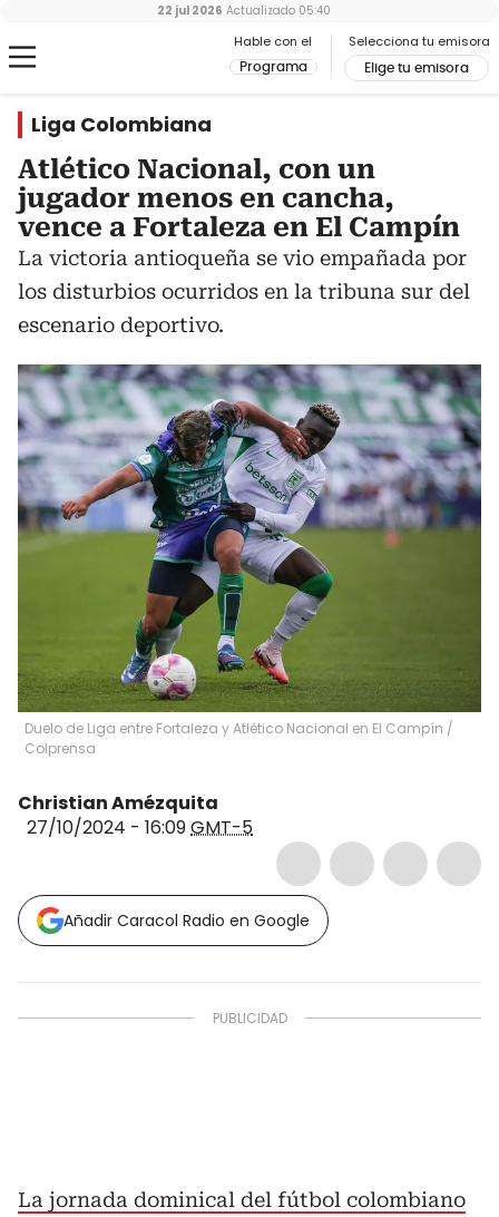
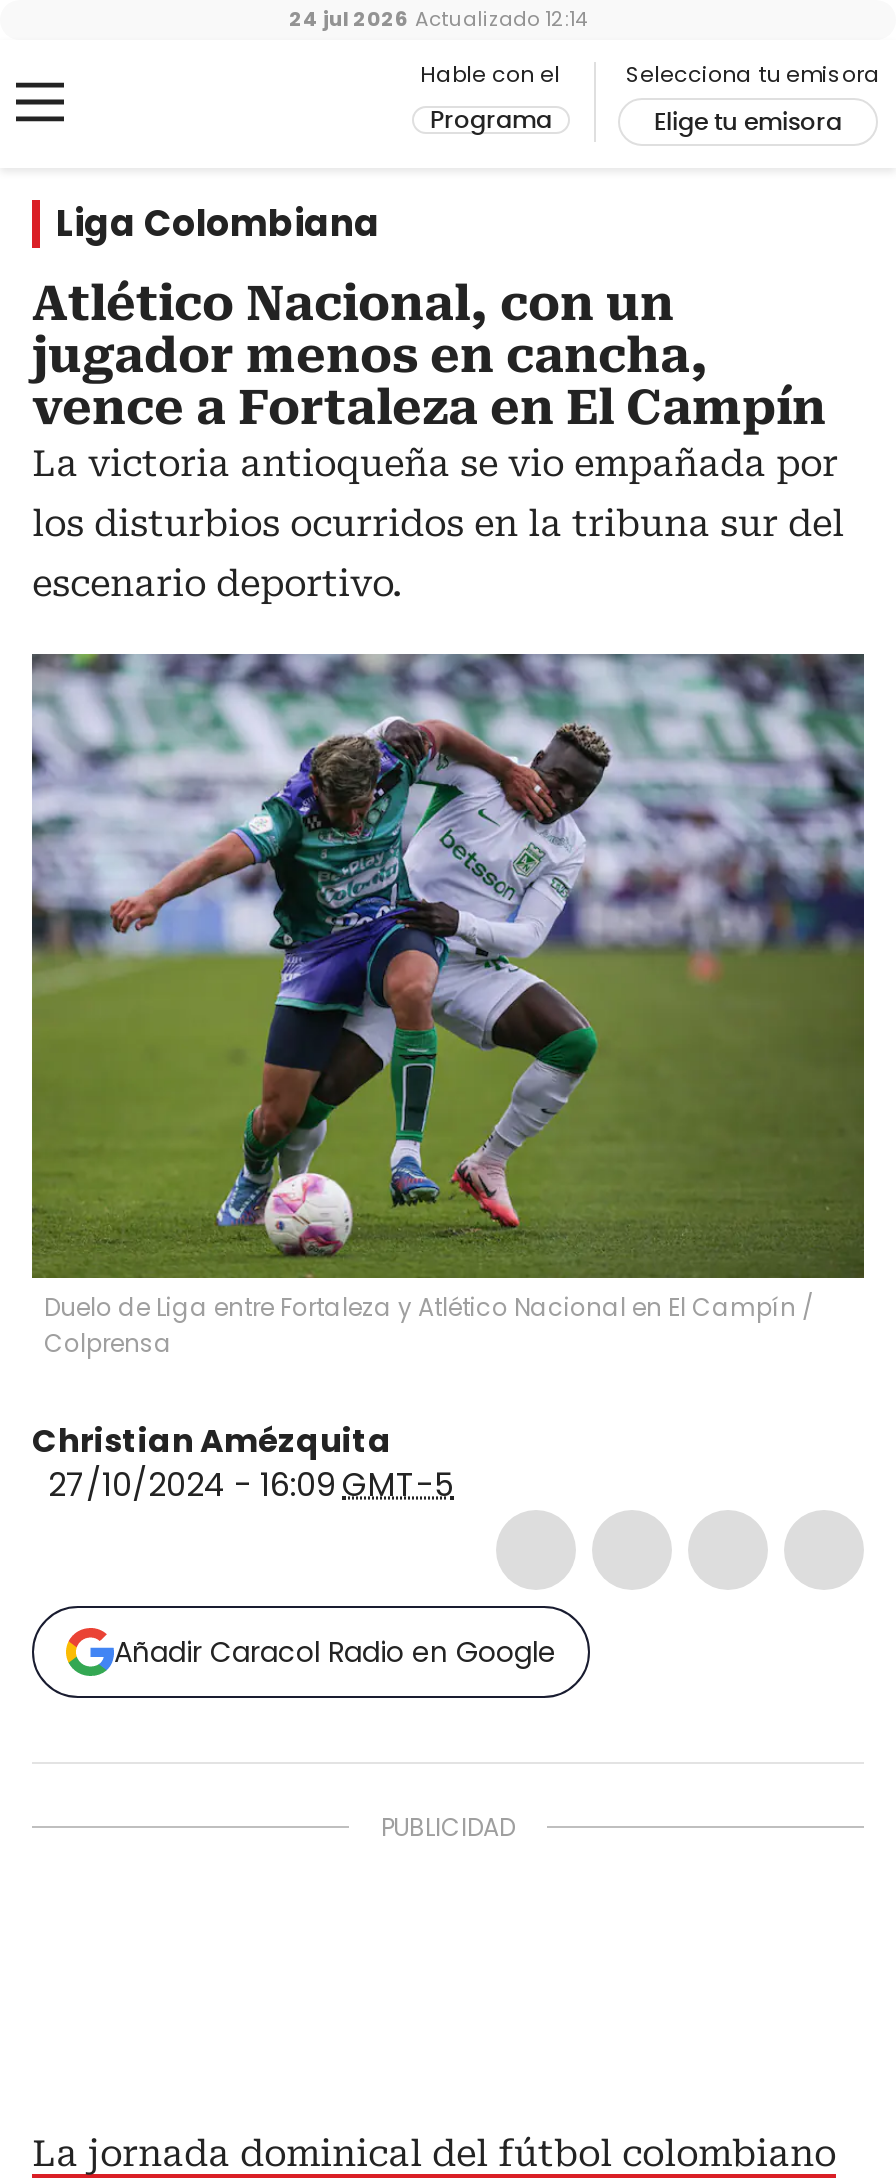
[157,2,331,19] 22 jul 2026 Actualizado 05:40 -> [289,4,587,34] 24 jul 2026 Actualizado 12:14

